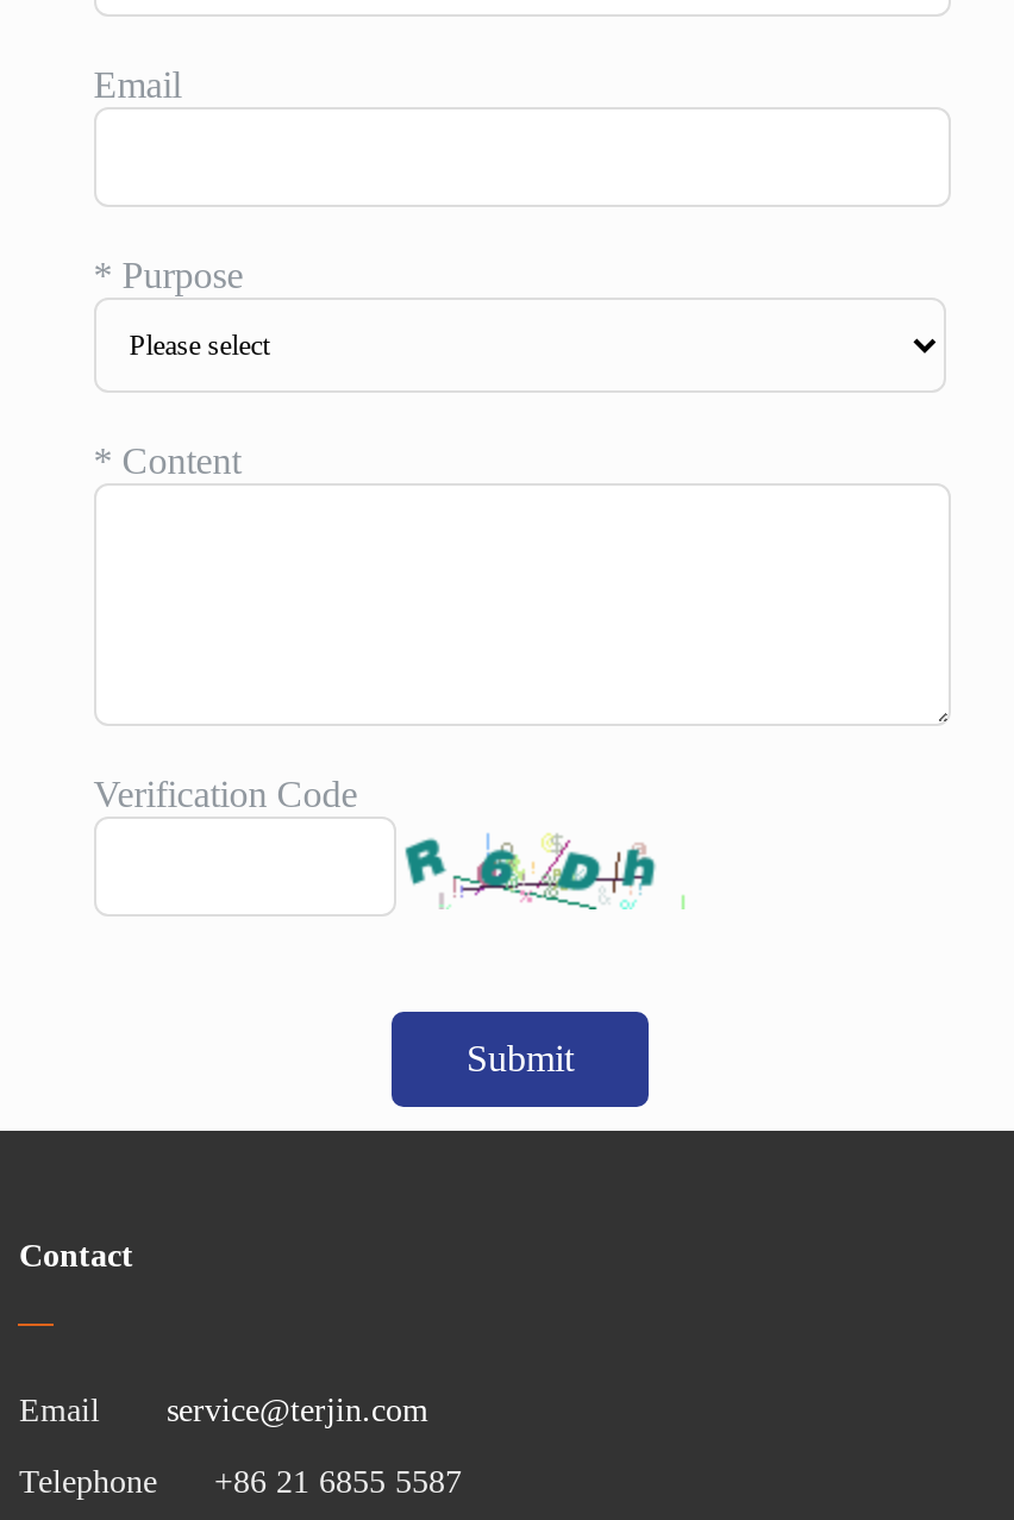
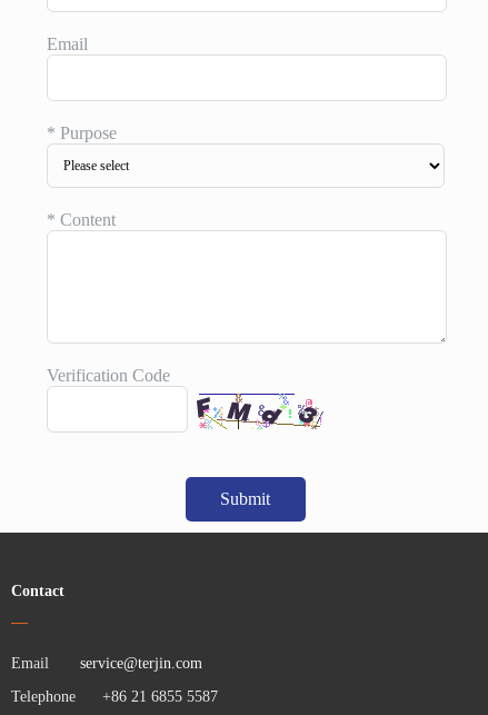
[403,833,684,912] [image] -> [192,393,323,430] [image]

